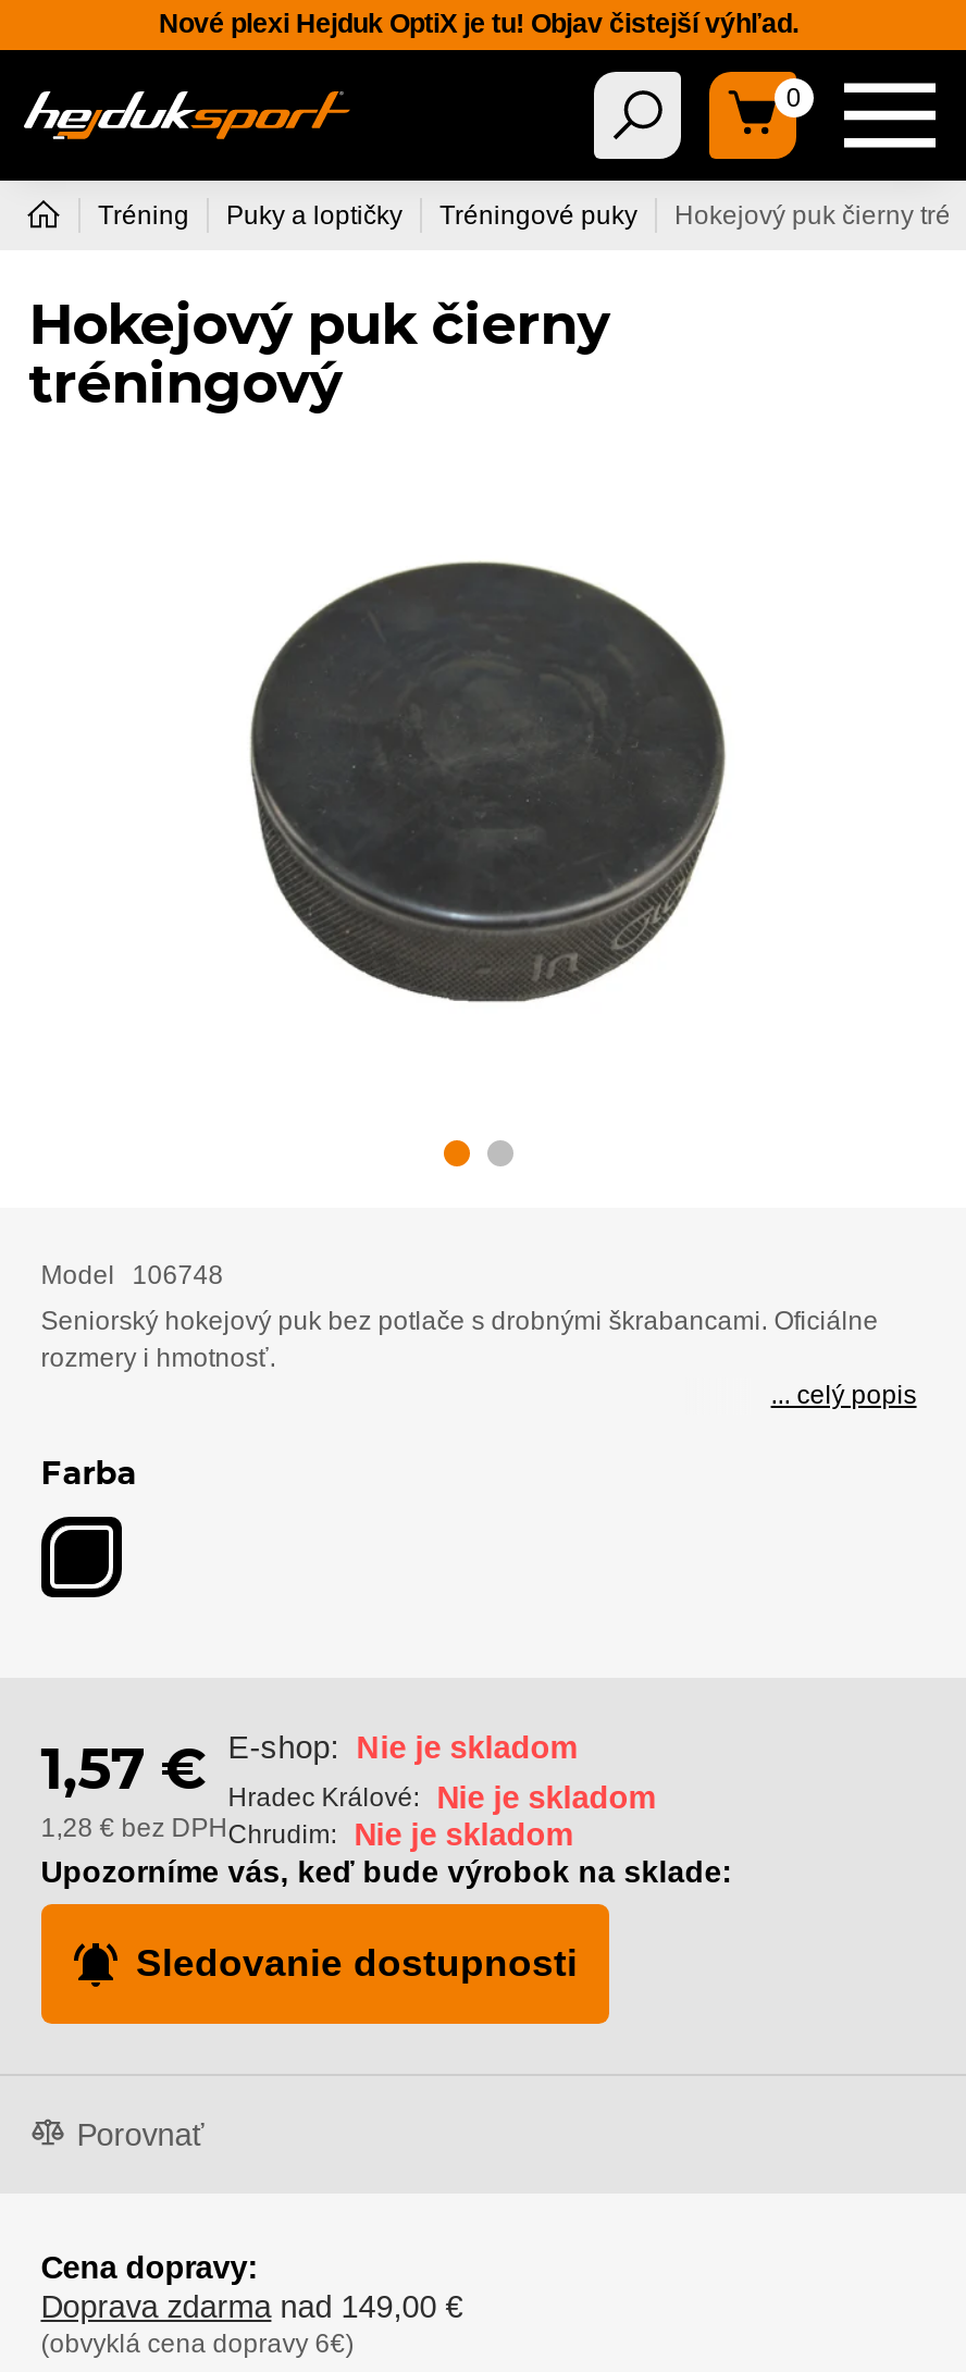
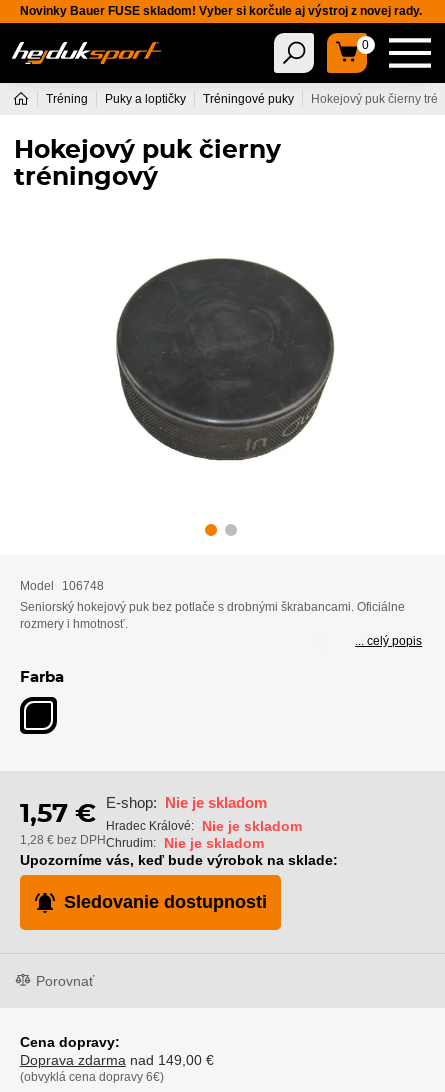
[159,9,798,40] Nové plexi Hejduk OptiX je tu! Objav čistejší výhľad. -> [20,4,422,18] Novinky Bauer FUSE skladom! Vyber si korčule aj výstroj z novej rady.

